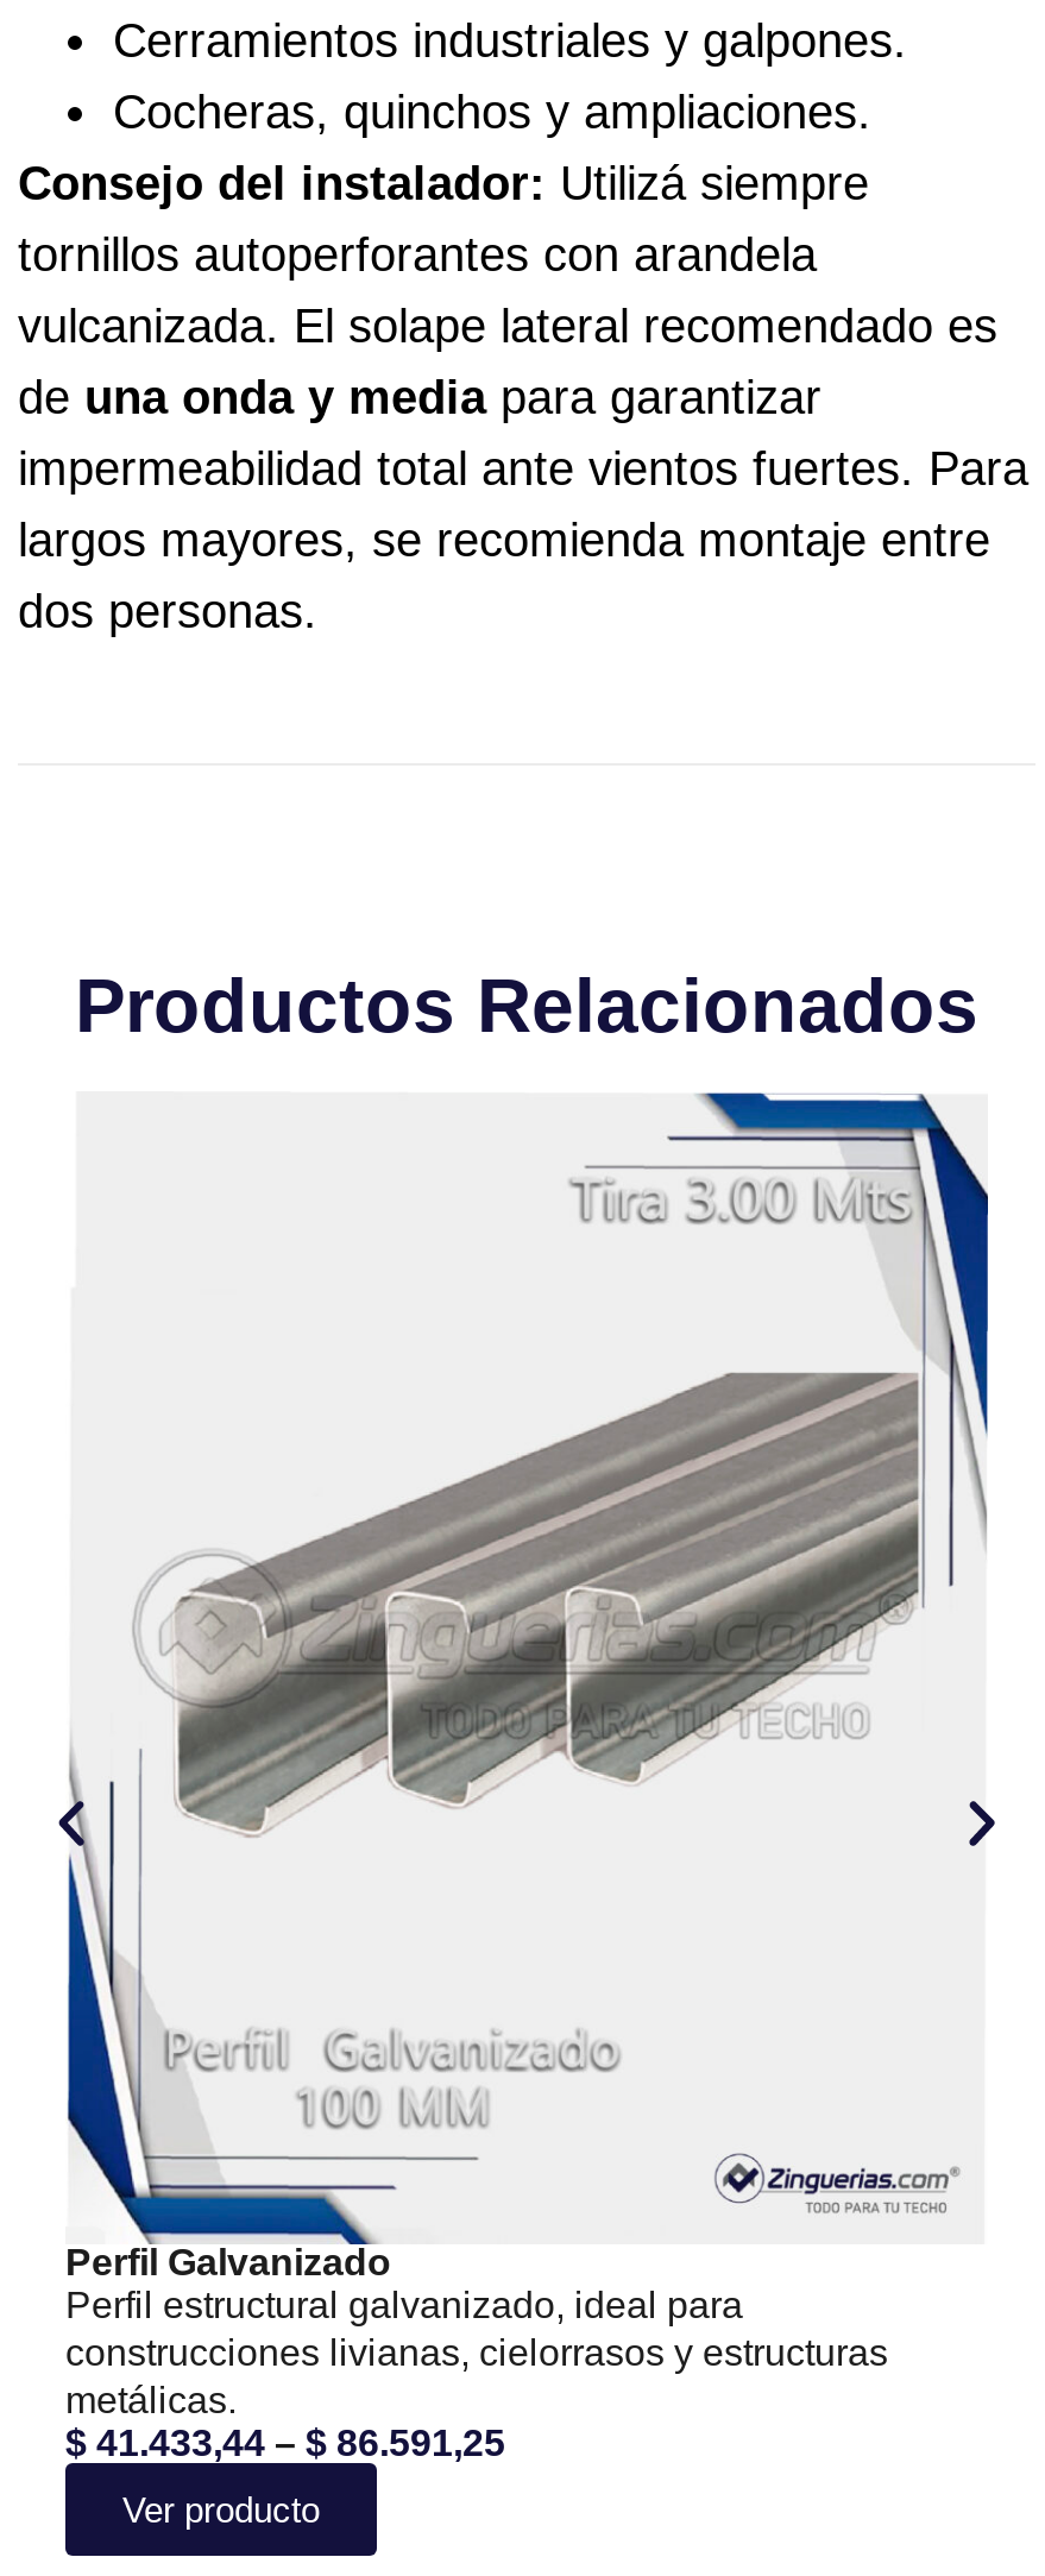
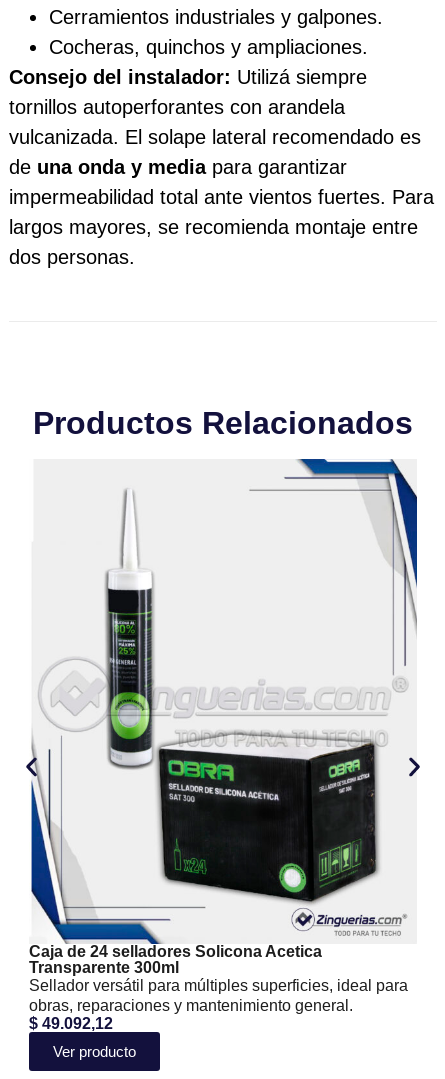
[65,1127,990,2464] [image] | Perfil Galvanizado | Perfil estructural galvanizado, ideal para | construcciones livianas, cielorrasos y estructuras | metálicas. | $41.433,44 – $86.591,25 -> [29,471,417,1032] [image] | Caja de 24 selladores Solicona Acetica | Transparente 300ml | Sellador versátil para múltiples superficies, ideal para | obras, reparaciones y mantenimiento general. | $49.092,12

